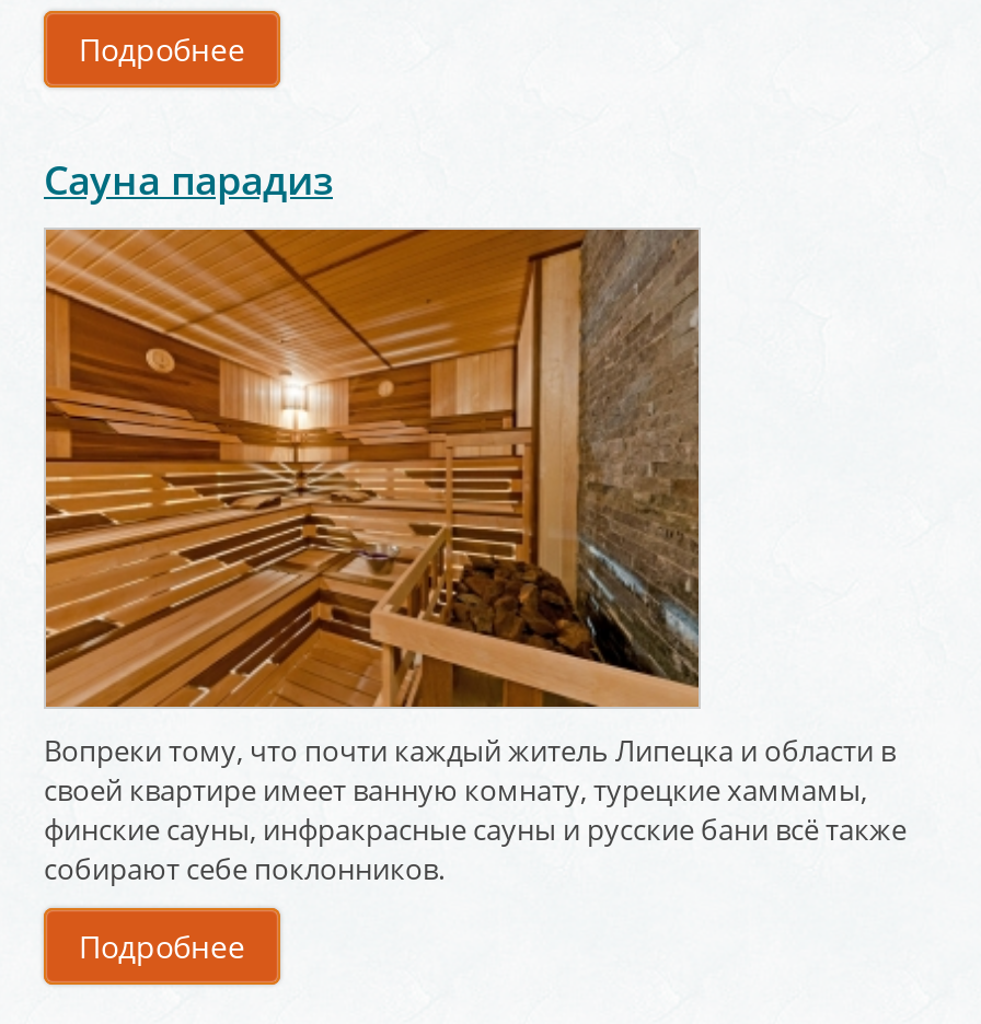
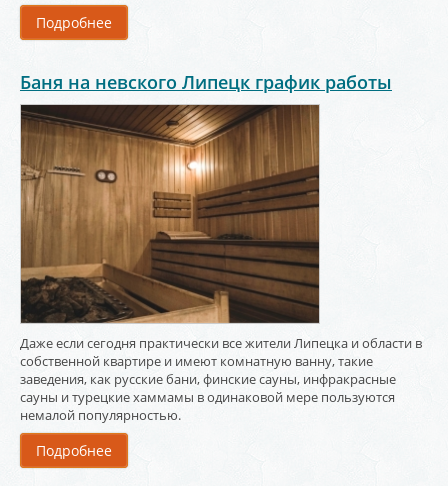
[44,152,333,205] Сауна парадиз -> [20,69,392,93] Баня на невского Липецк график работы
[44,228,907,887] [image] | Вопреки тому, что почти каждый житель Липецка и области в | своей квартире имеет ванную комнату, турецкие хаммамы, | финские сауны, инфракрасные сауны и русские бани всё также | собирают себе поклонников. -> [20,104,422,423] [image] | Даже если сегодня практически все жители Липецка и области в | собственной квартире и имеют комнатную ванну, такие | заведения, как русские бани, финские сауны, инфракрасные | сауны и турецкие хаммамы в одинаковой мере пользуются | немалой популярностью.

